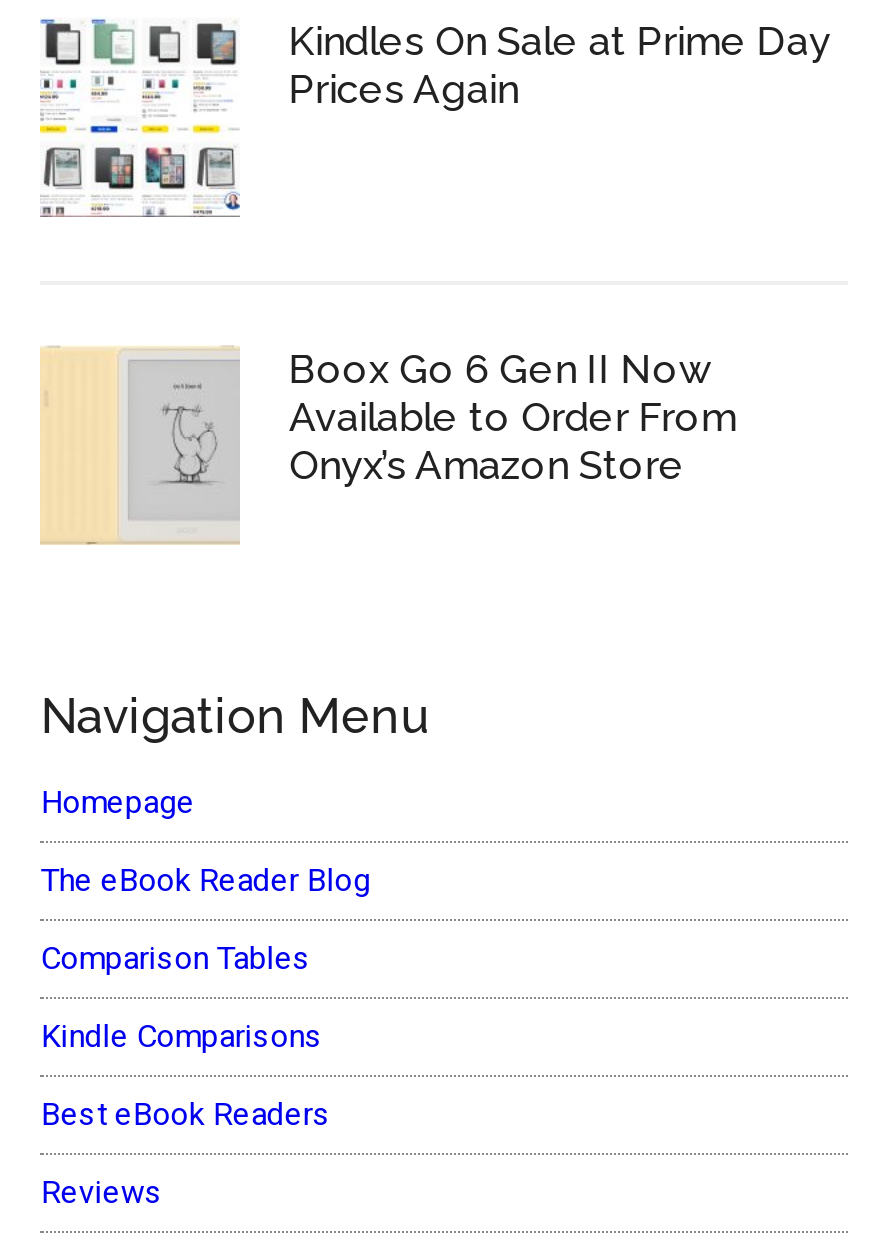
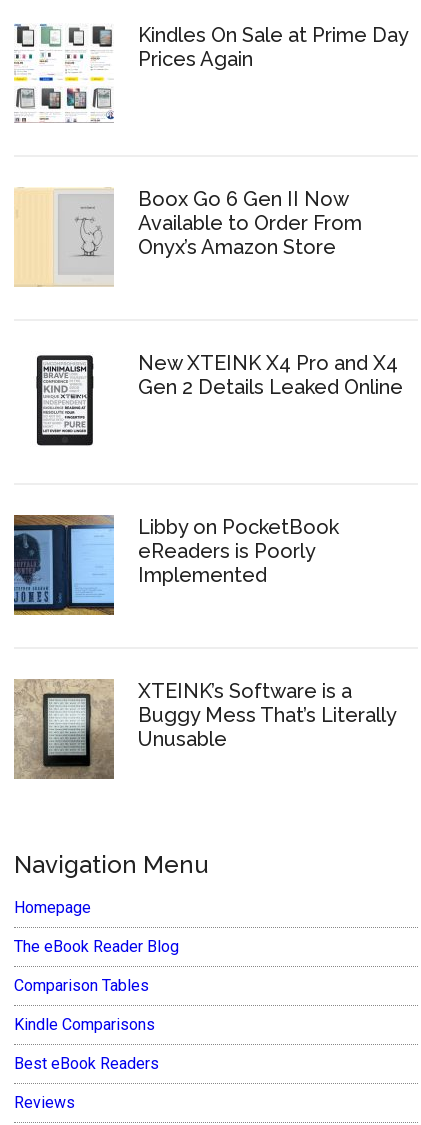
none -> [13,514,339,616] [image] | Libby on PocketBook | eReaders is Poorly | Implemented
none -> [14,679,396,779] [image] | XTEINK’s Software is a | Buggy Mess That’s Literally | Unusable
none -> [35,354,95,447] [image]
none -> [138,351,403,399] New XTEINK X4 Pro and X4 | Gen 2 Details Leaked Online

